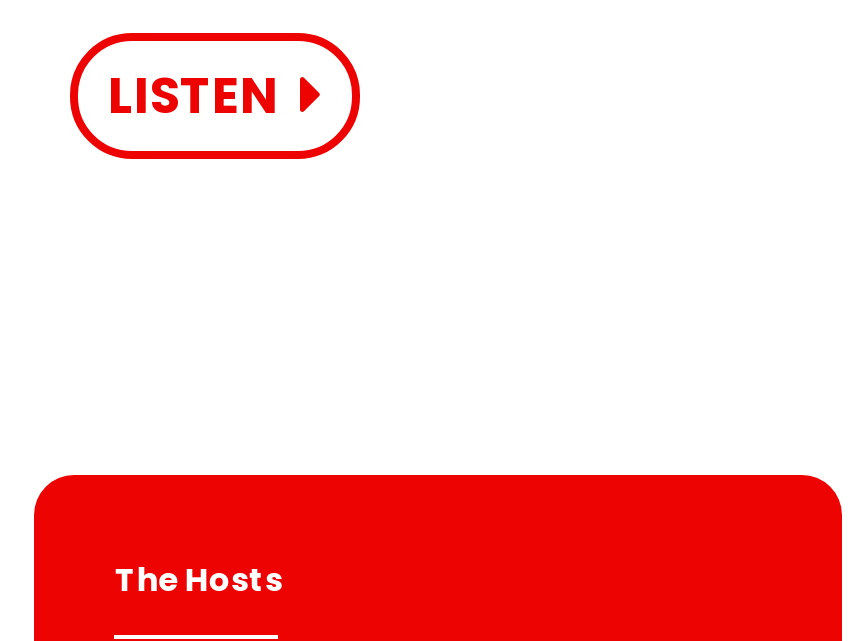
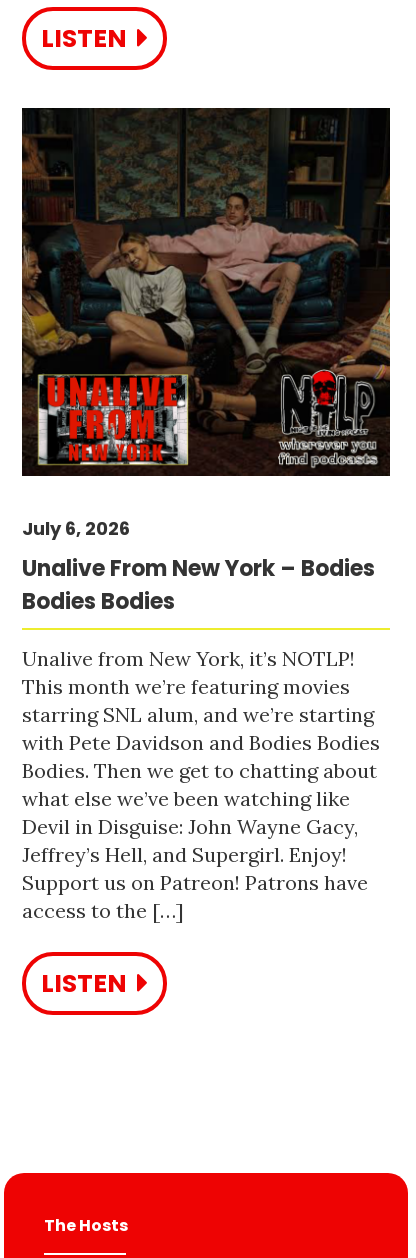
none -> [21,107,391,541] [image] | July 6, 2026
none -> [22,553,375,617] Unalive From New York – Bodies | Bodies Bodies
none -> [22,646,380,1001] Unalive from New York, it’s NOTLP! | This month we’re featuring movies | starring SNL alum, and we’re starting | with Pete Davidson and Bodies Bodies | Bodies. Then we get to chatting about | what else we’ve been watching like | Devil in Disguise: John Wayne Gacy, | Jeffrey’s Hell, and Supergirl. Enjoy! | Support us on Patreon! Patrons have | access to the […] | LISTEN

